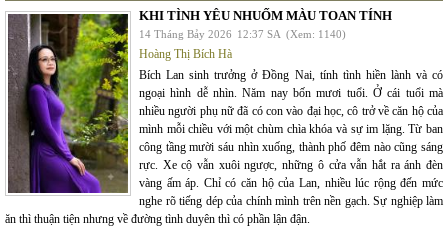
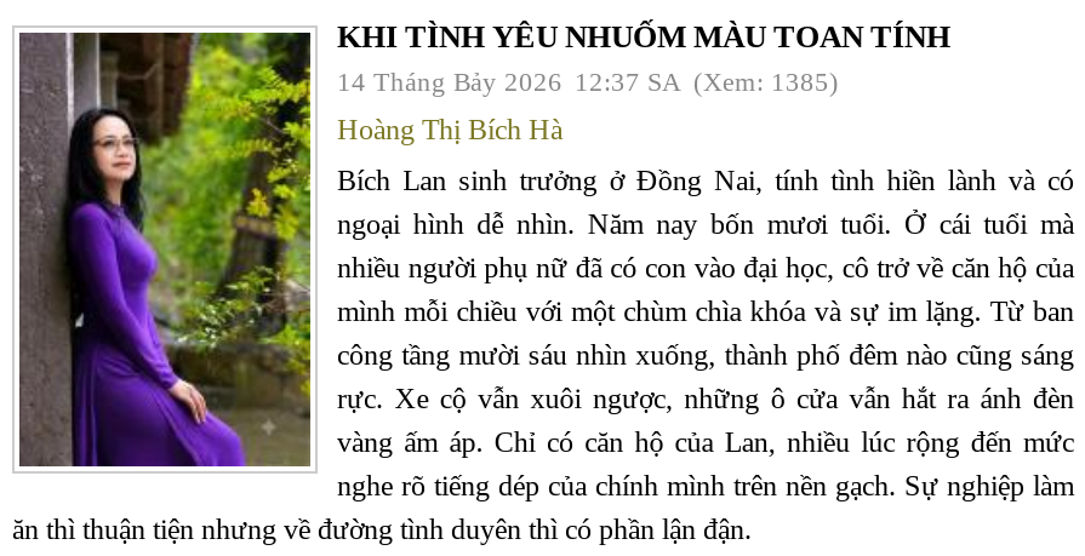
[139,28,346,40] 14 Tháng Bảy 2026 12:37 SA (Xem: 1140) -> [337,67,839,96] 14 Tháng Bảy 2026 12:37 SA (Xem: 1385)

